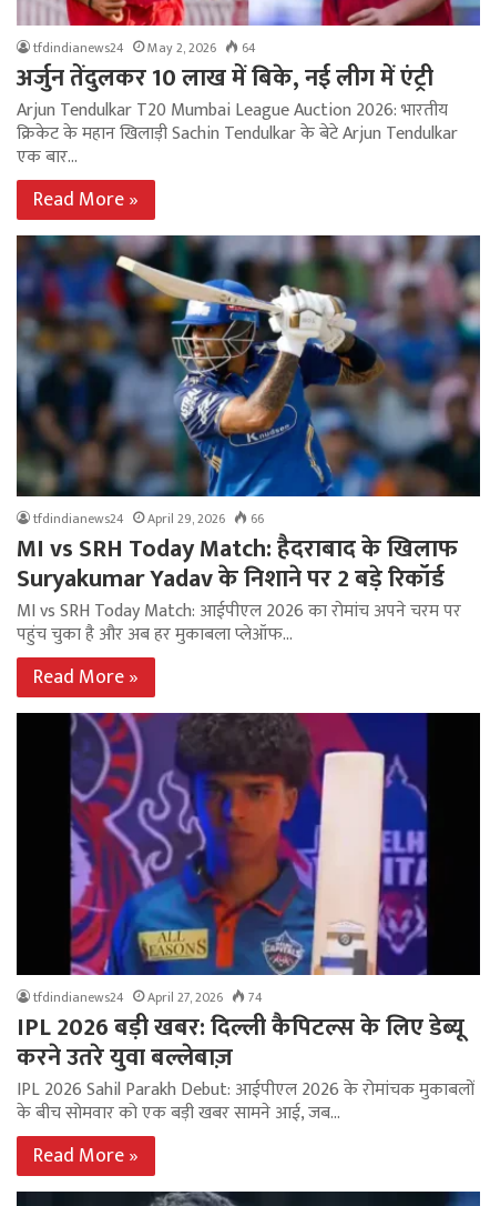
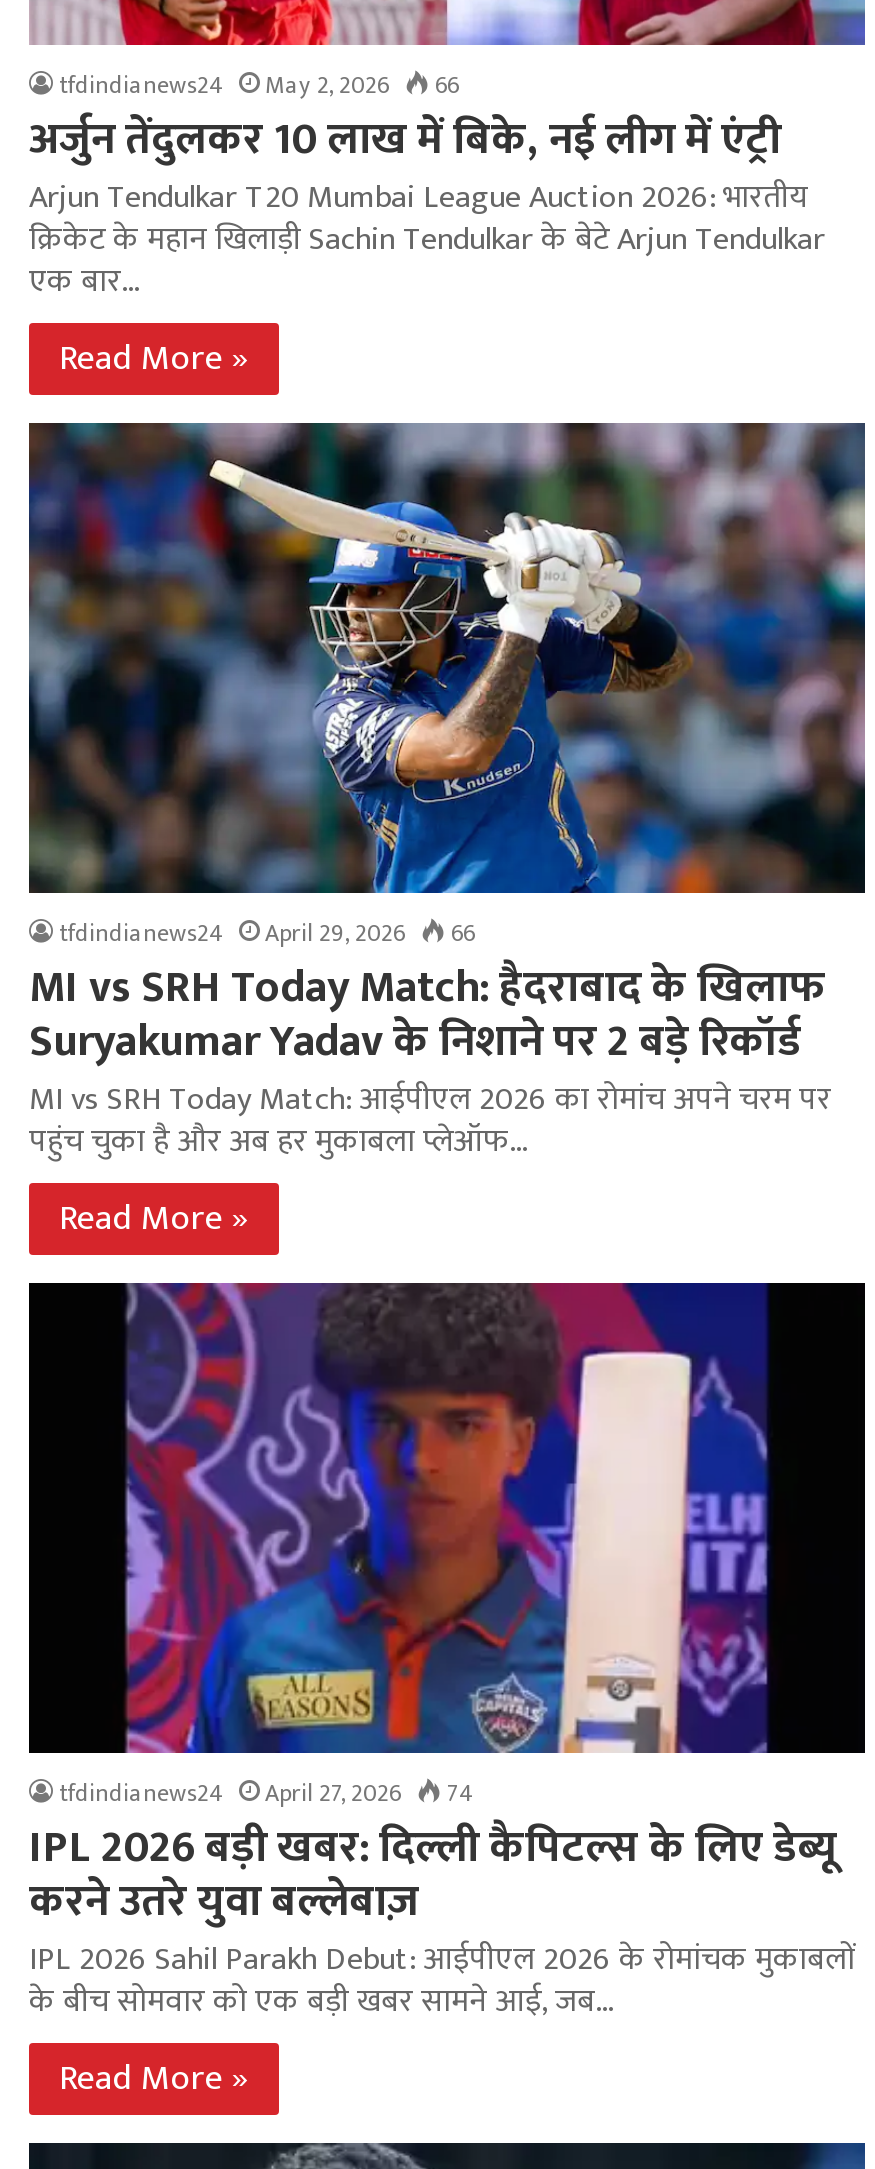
[33,36,256,58] tfdindianews24 May 2, 2026 64 -> [59,65,459,105] tfdindianews24 May 2, 2026 66

